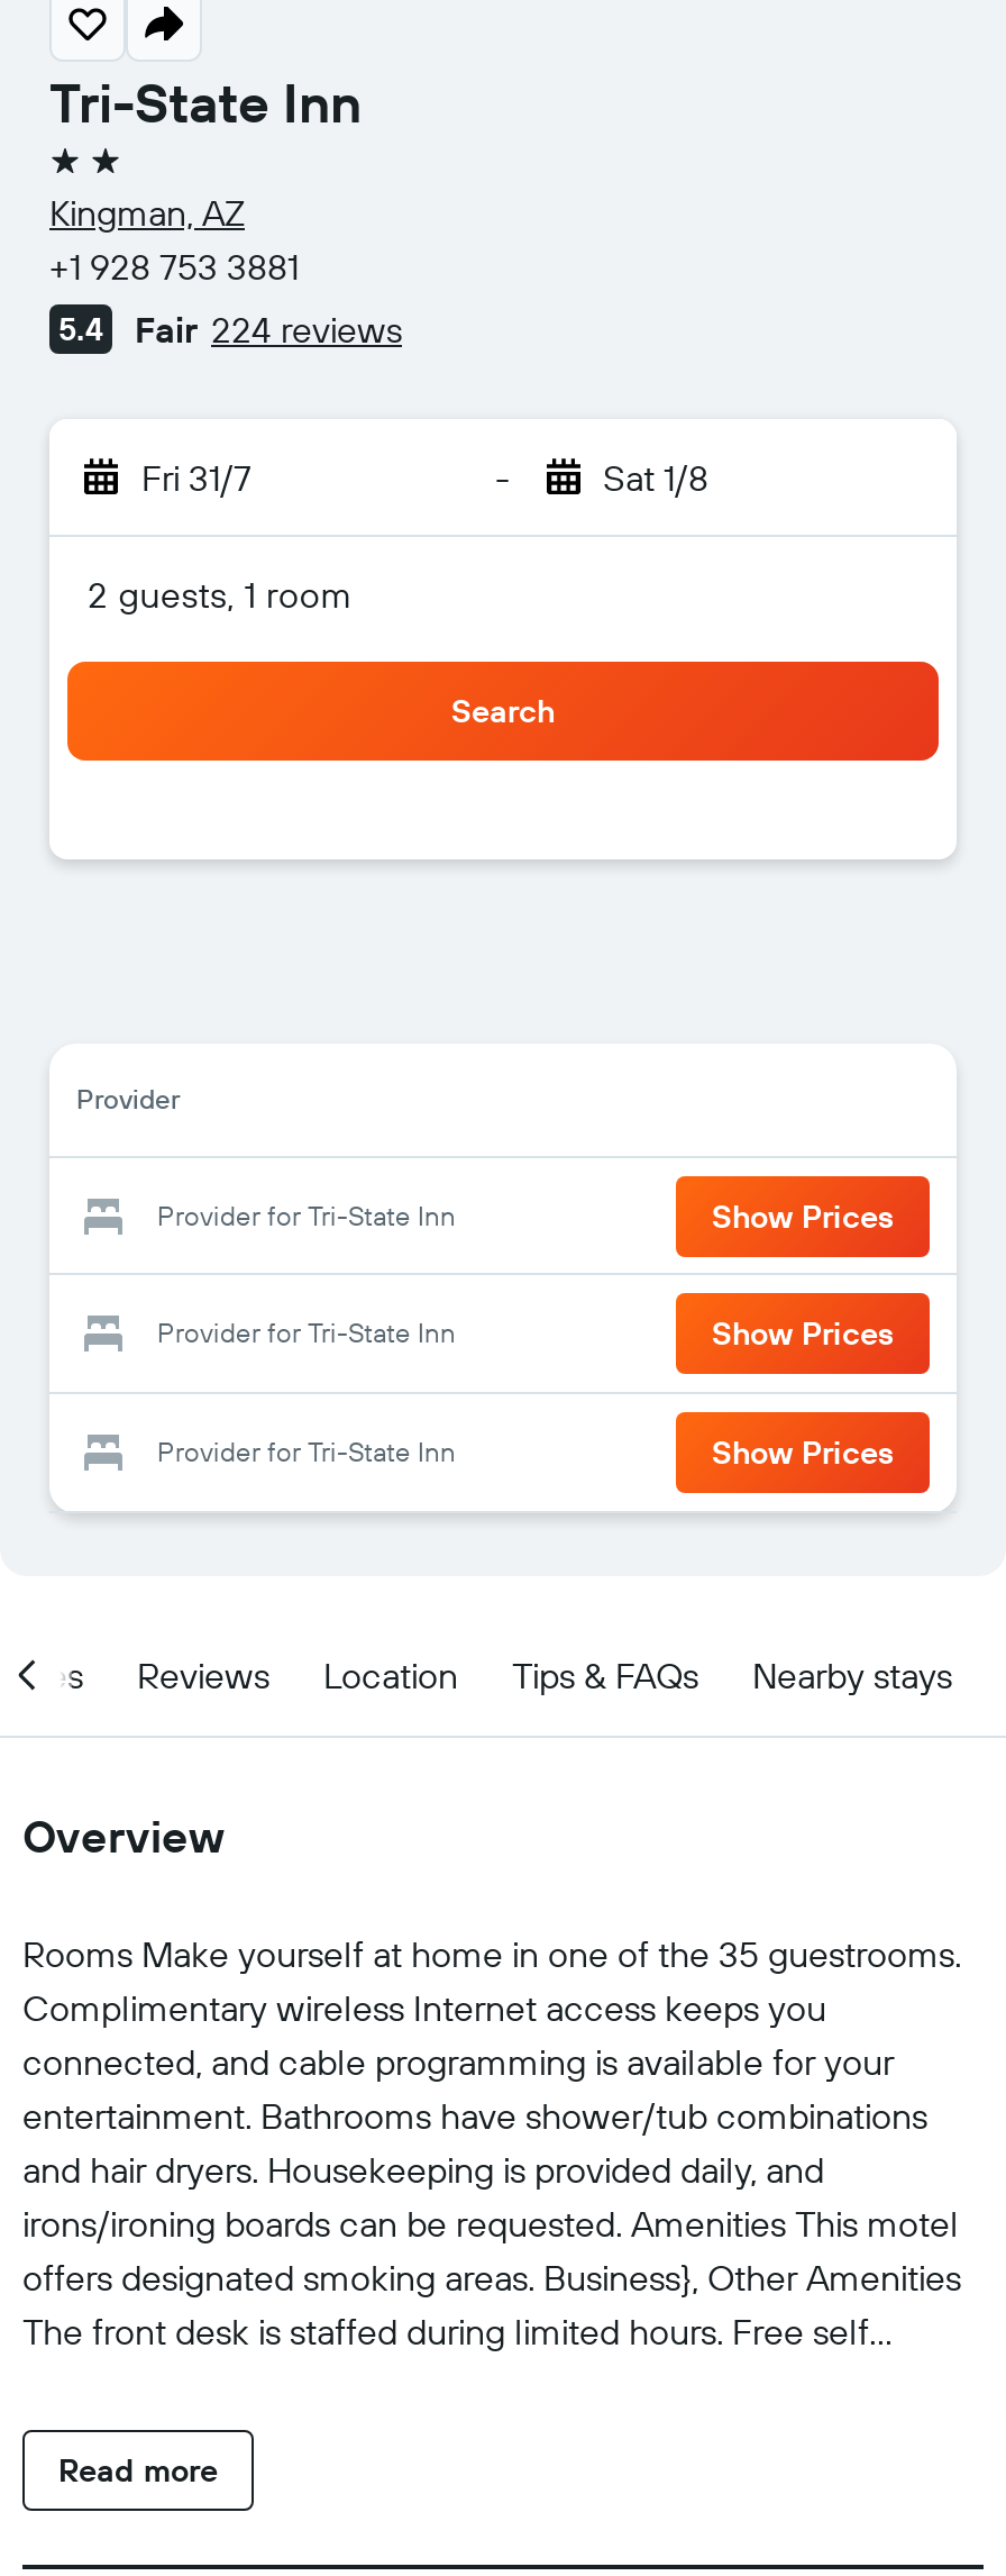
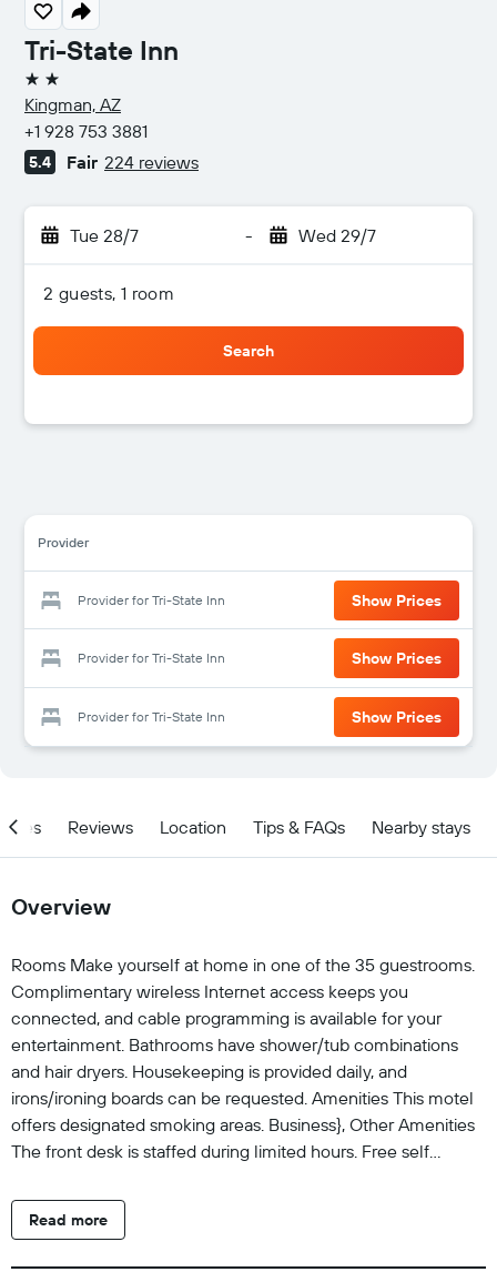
[141,455,251,500] Fri 31/7 -> [70,224,139,246] Tue 28/7
[603,455,708,500] Sat 1/8 -> [298,224,376,246] Wed 29/7

